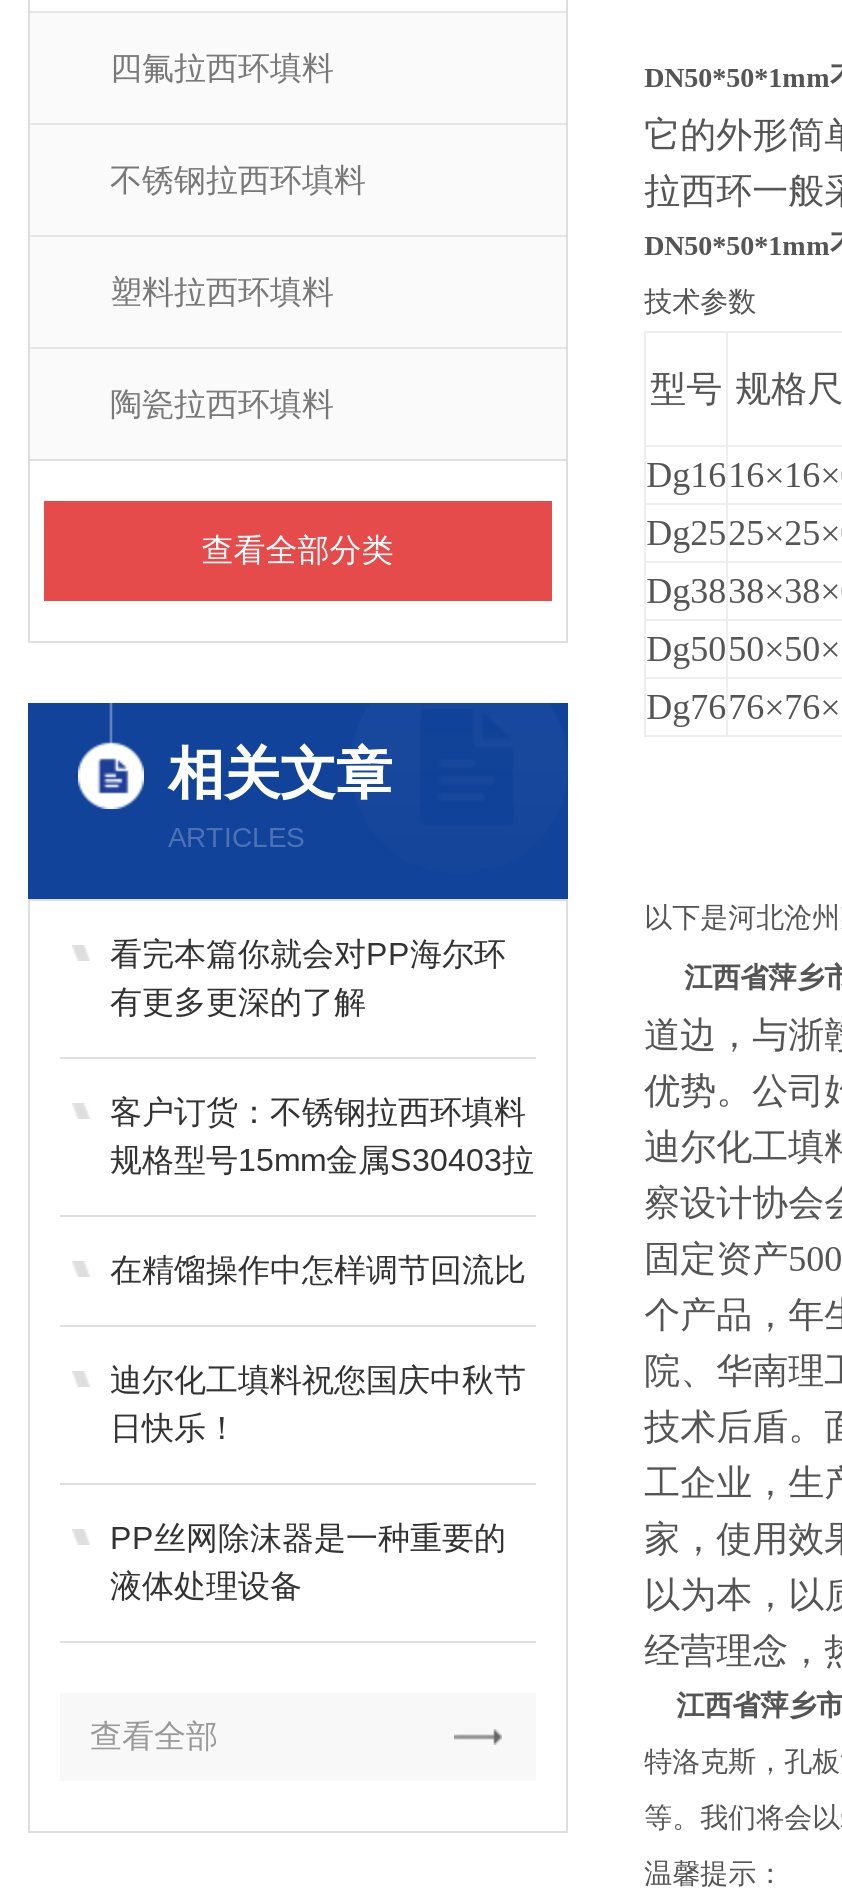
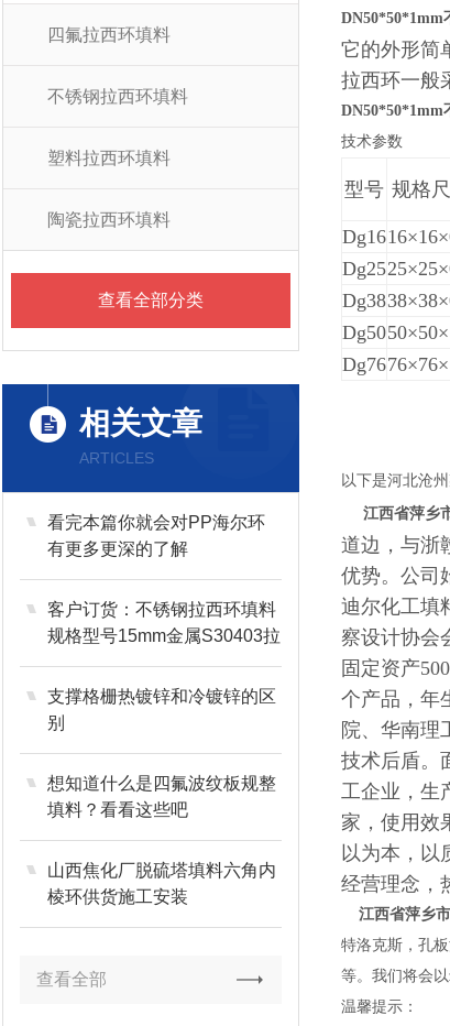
[110,1253,526,1287] 在精馏操作中怎样调节回流比 -> [47,687,276,732] 支撑格栅热镀锌和冷镀锌的区 | 别
[110,1363,526,1445] 迪尔化工填料祝您国庆中秋节 | 日快乐！ -> [47,774,276,819] 想知道什么是四氟波纹板规整 | 填料？看看这些吧
[110,1521,506,1603] PP丝网除沫器是一种重要的 | 液体处理设备 -> [47,861,276,906] 山西焦化厂脱硫塔填料六角内 | 棱环供货施工安装
moved [90,1719,218,1753] -> [36,970,107,989]: 查看全部

